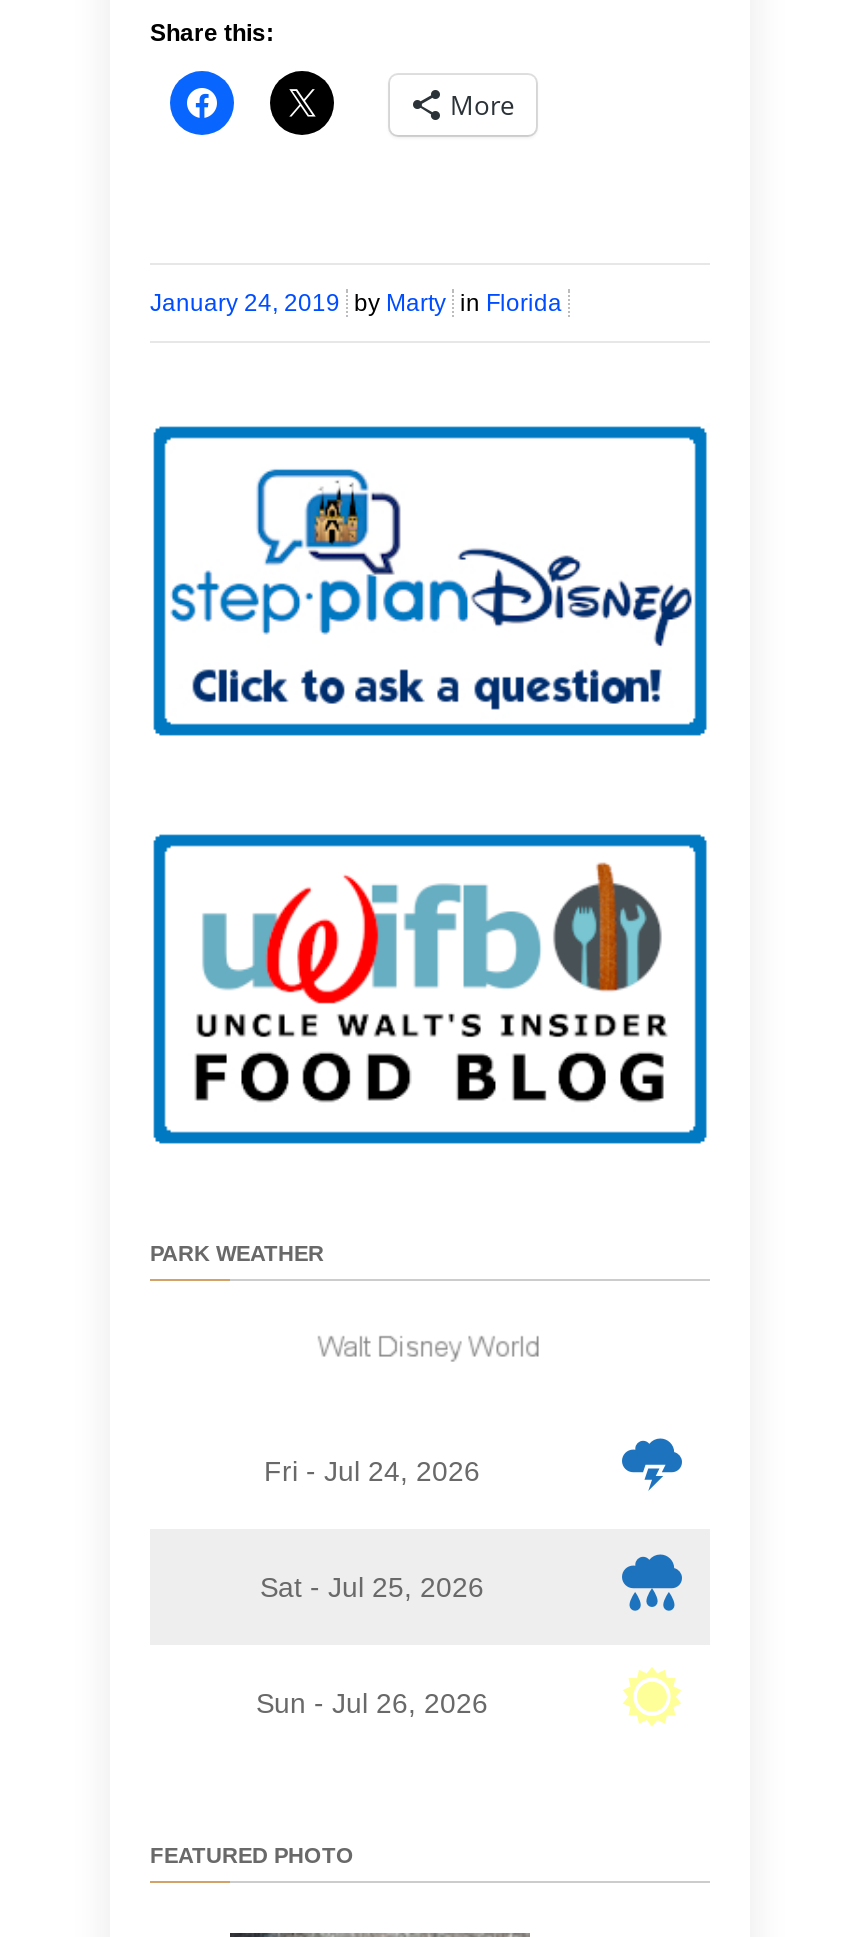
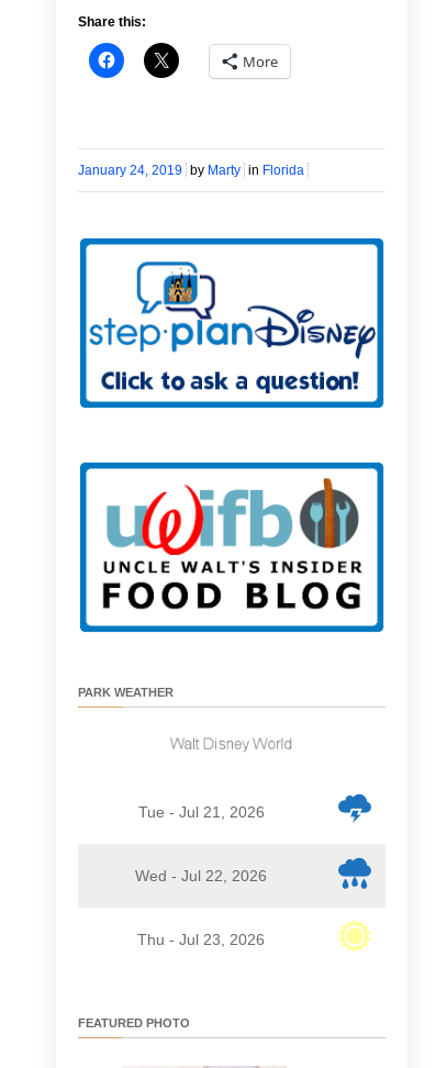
[264,1455,480,1487] Fri - Jul 24, 2026 -> [138,803,264,821] Tue - Jul 21, 2026
[260,1571,484,1603] Sat - Jul 25, 2026 -> [135,867,267,885] Wed - Jul 22, 2026
[256,1687,488,1719] Sun - Jul 26, 2026 -> [137,931,265,948] Thu - Jul 23, 2026

